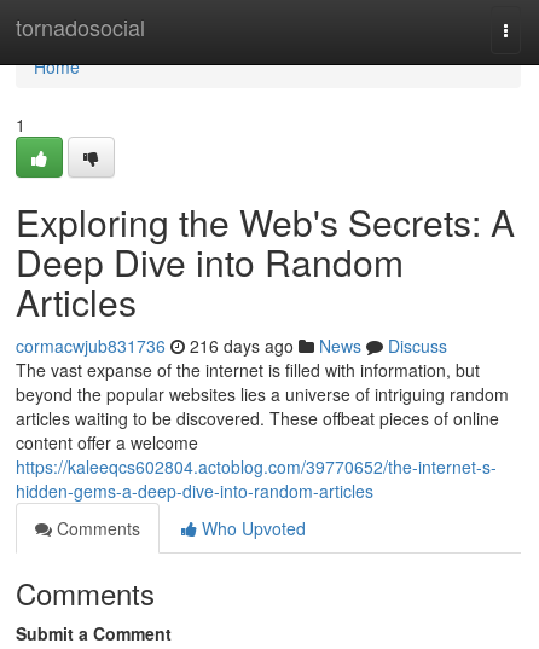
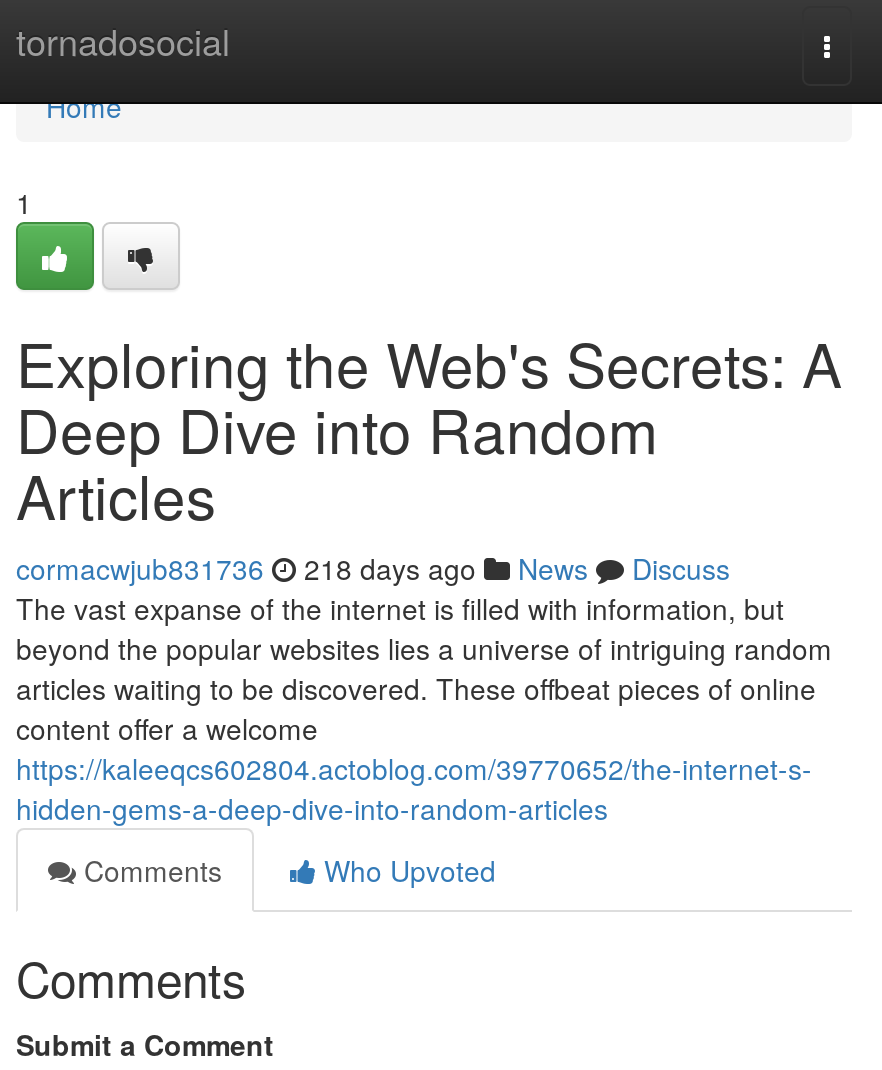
[16,334,447,358] cormacwjub831736 216 days ago News Discuss -> [16,548,730,588] cormacwjub831736 218 days ago News Discuss

